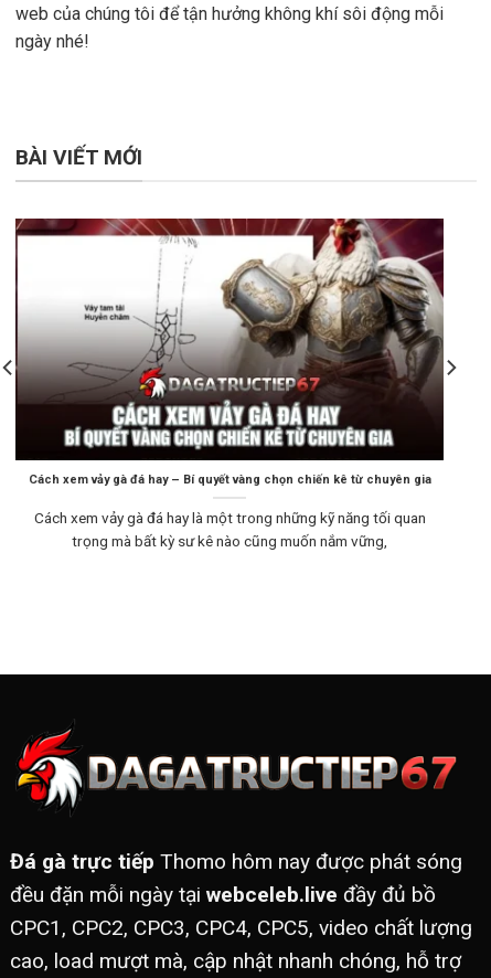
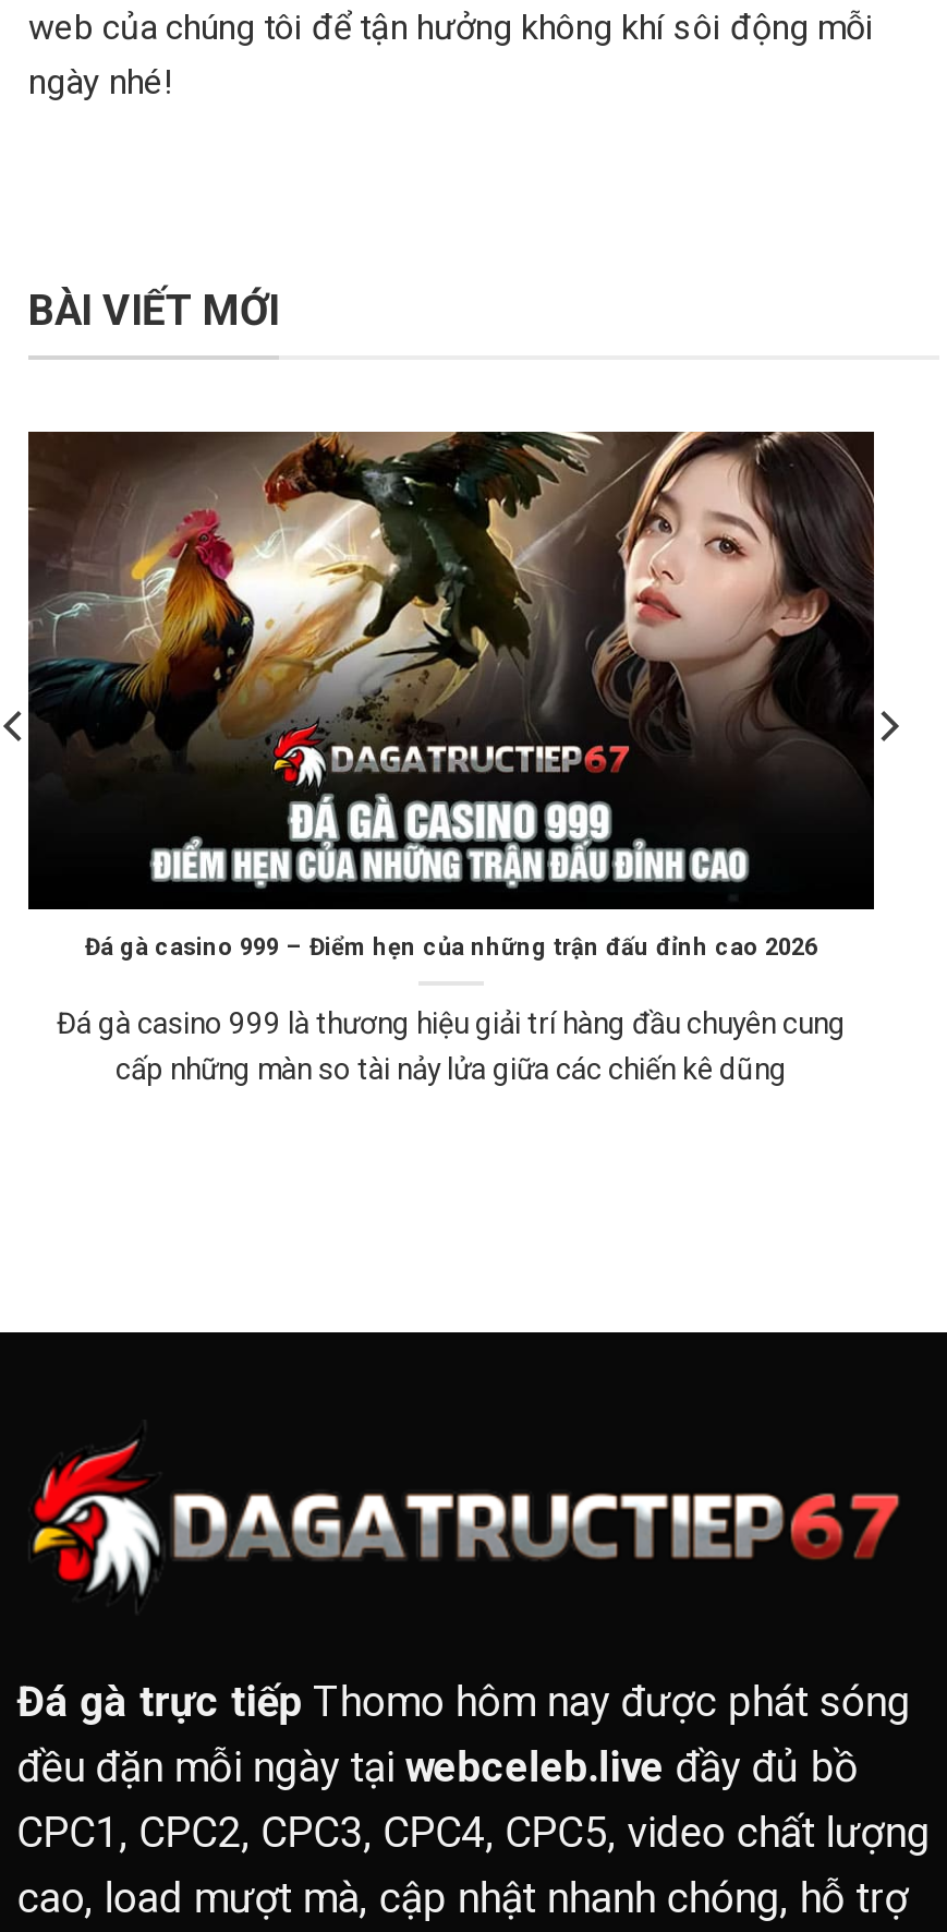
[15,217,445,487] [image] | Cách xem vảy gà đá hay – Bí quyết vàng chọn chiến kê từ chuyên gia -> [28,430,874,962] [image] | Đá gà casino 999 – Điểm hẹn của những trận đấu đỉnh cao 2026
[34,509,425,549] Cách xem vảy gà đá hay là một trong những kỹ năng tối quan | trọng mà bất kỳ sư kê nào cũng muốn nắm vững, -> [57,1005,846,1085] Đá gà casino 999 là thương hiệu giải trí hàng đầu chuyên cung | cấp những màn so tài nảy lửa giữa các chiến kê dũng

